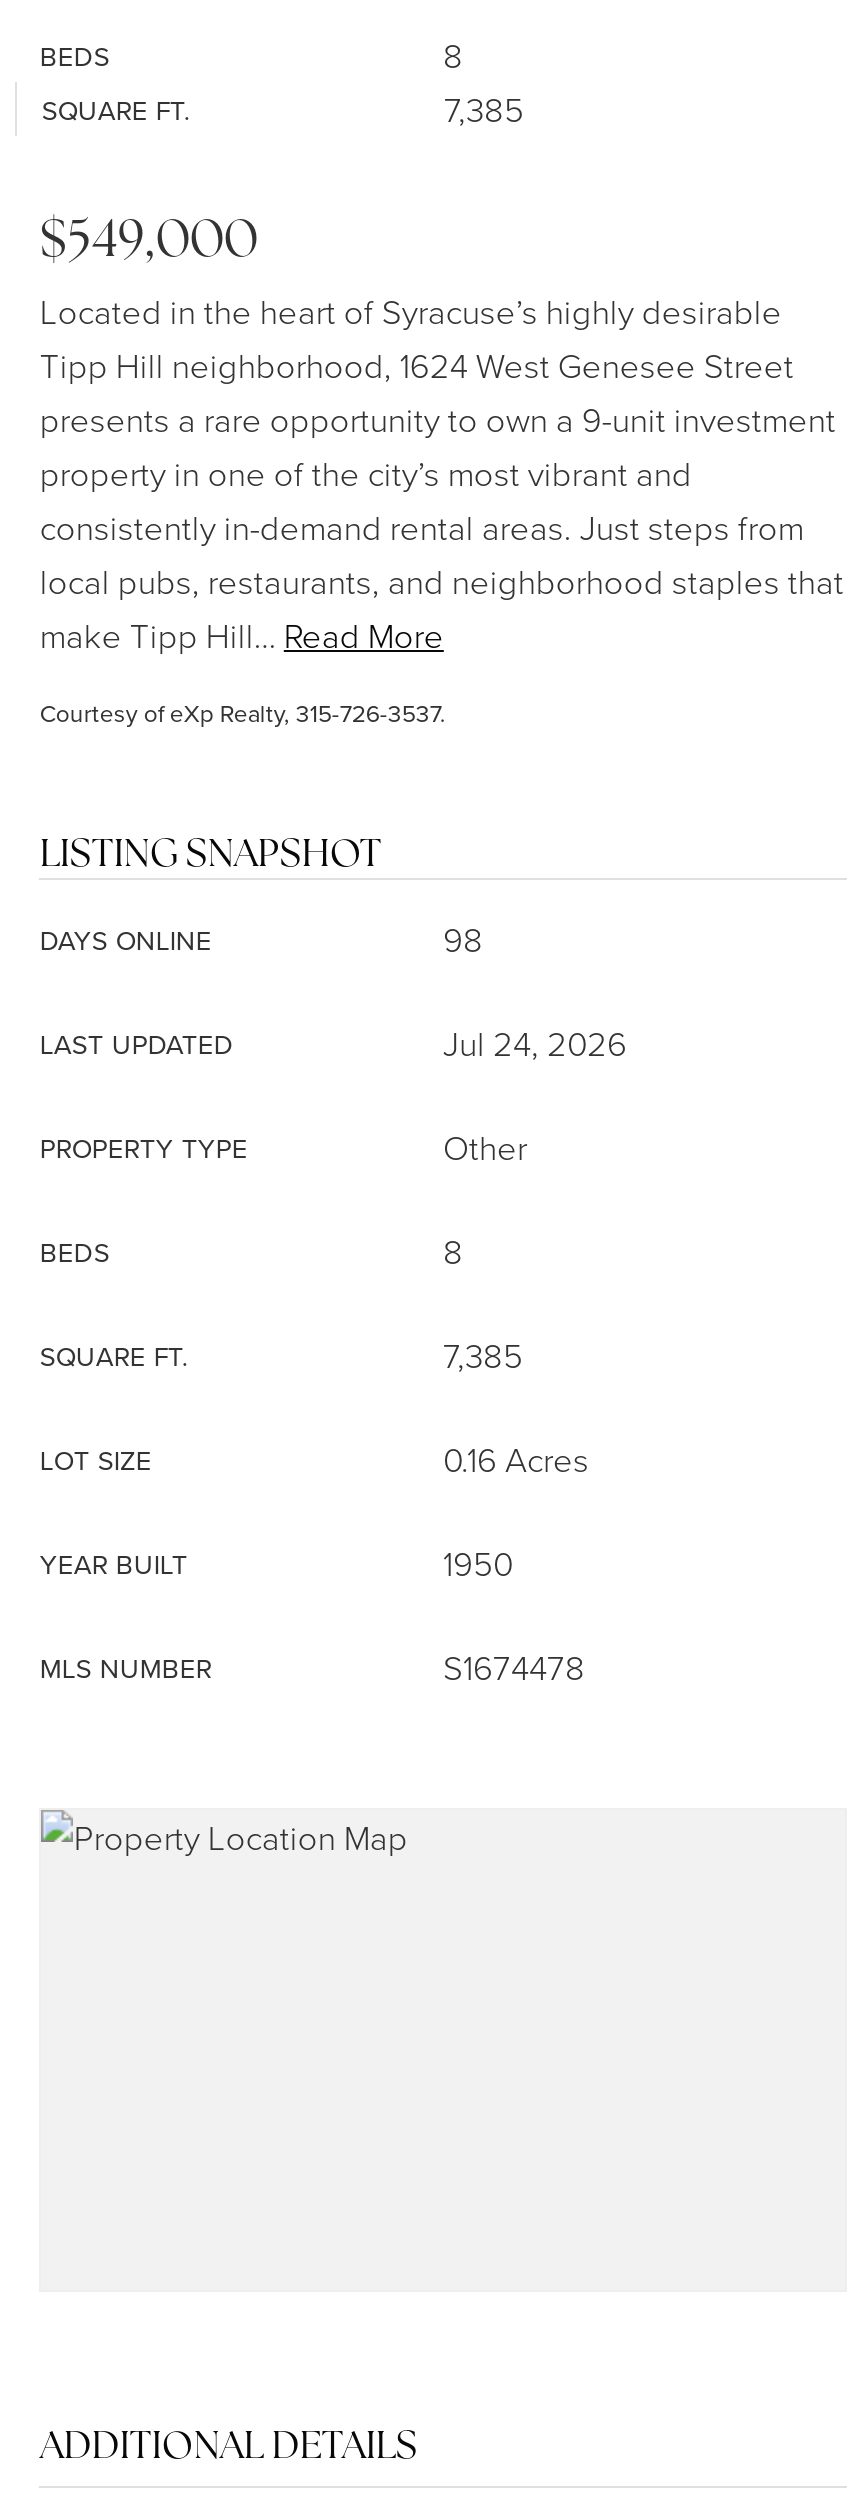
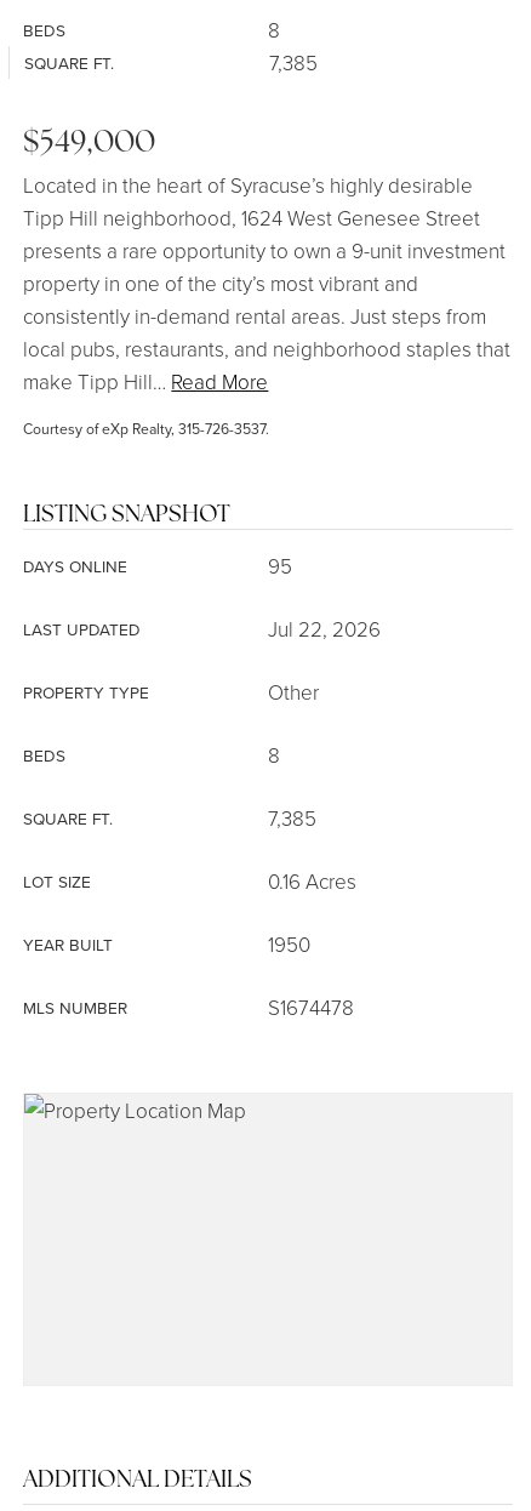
[443,916,483,962] 98 -> [268,552,292,580] 95
[443,1020,627,1066] Jul 24, 2026 -> [268,615,381,643] Jul 22, 2026

